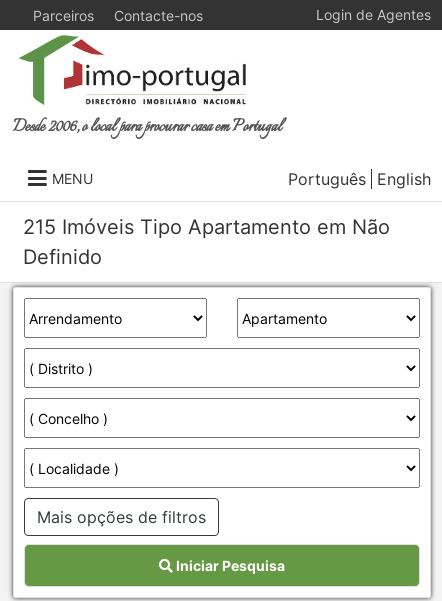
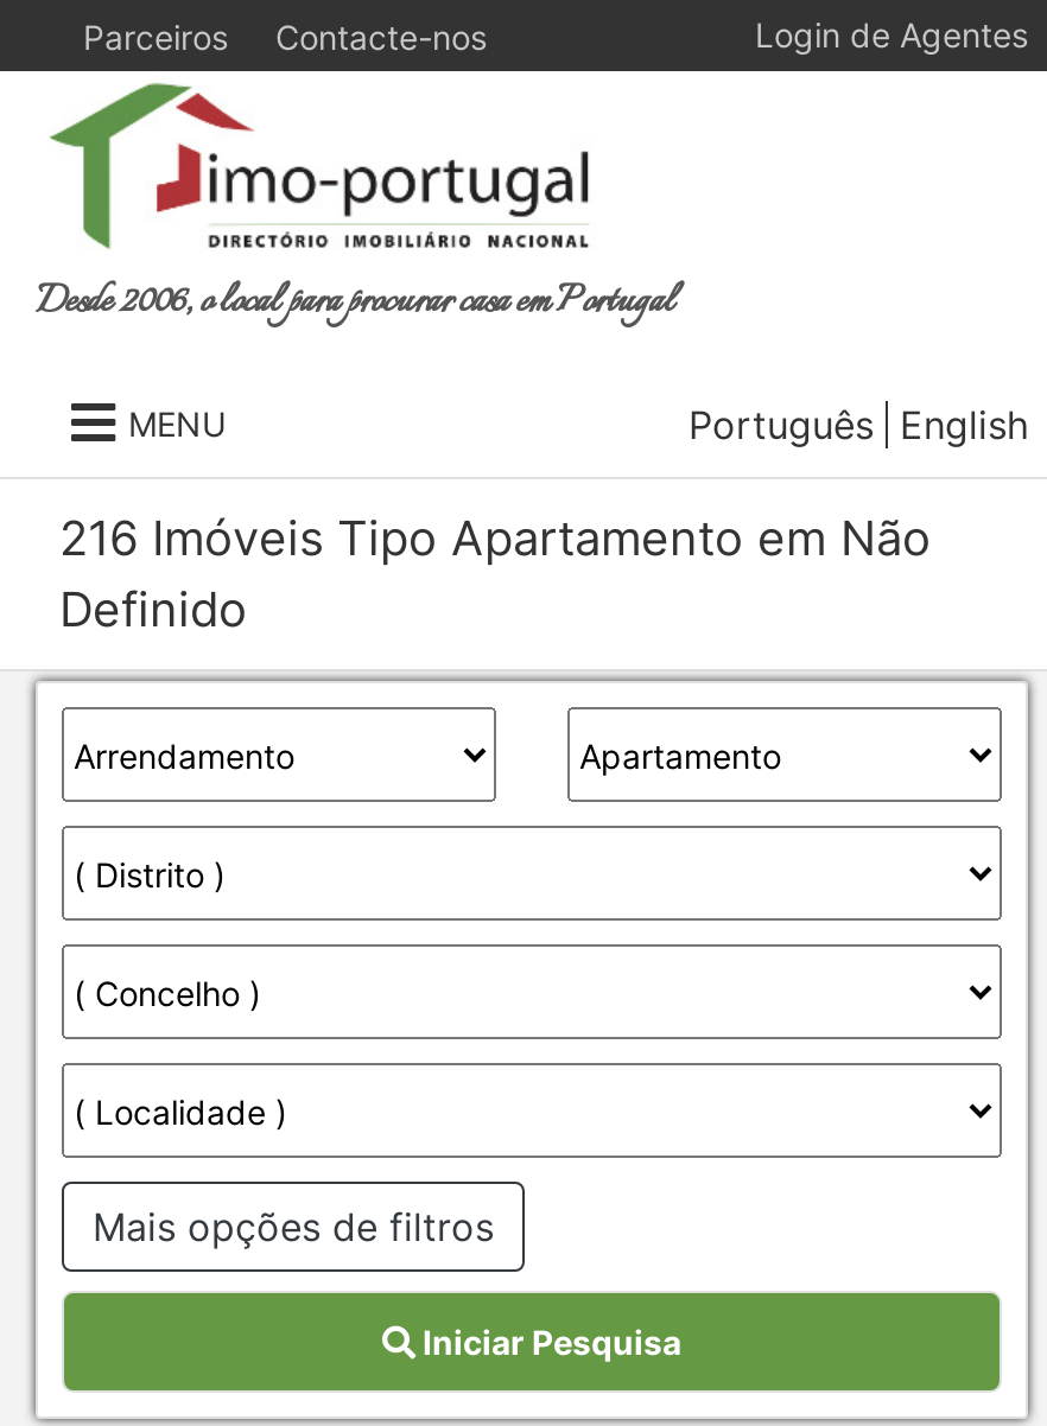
[23,215,390,239] 215 Imóveis Tipo Apartamento em Não -> [59,510,931,567] 216 Imóveis Tipo Apartamento em Não

